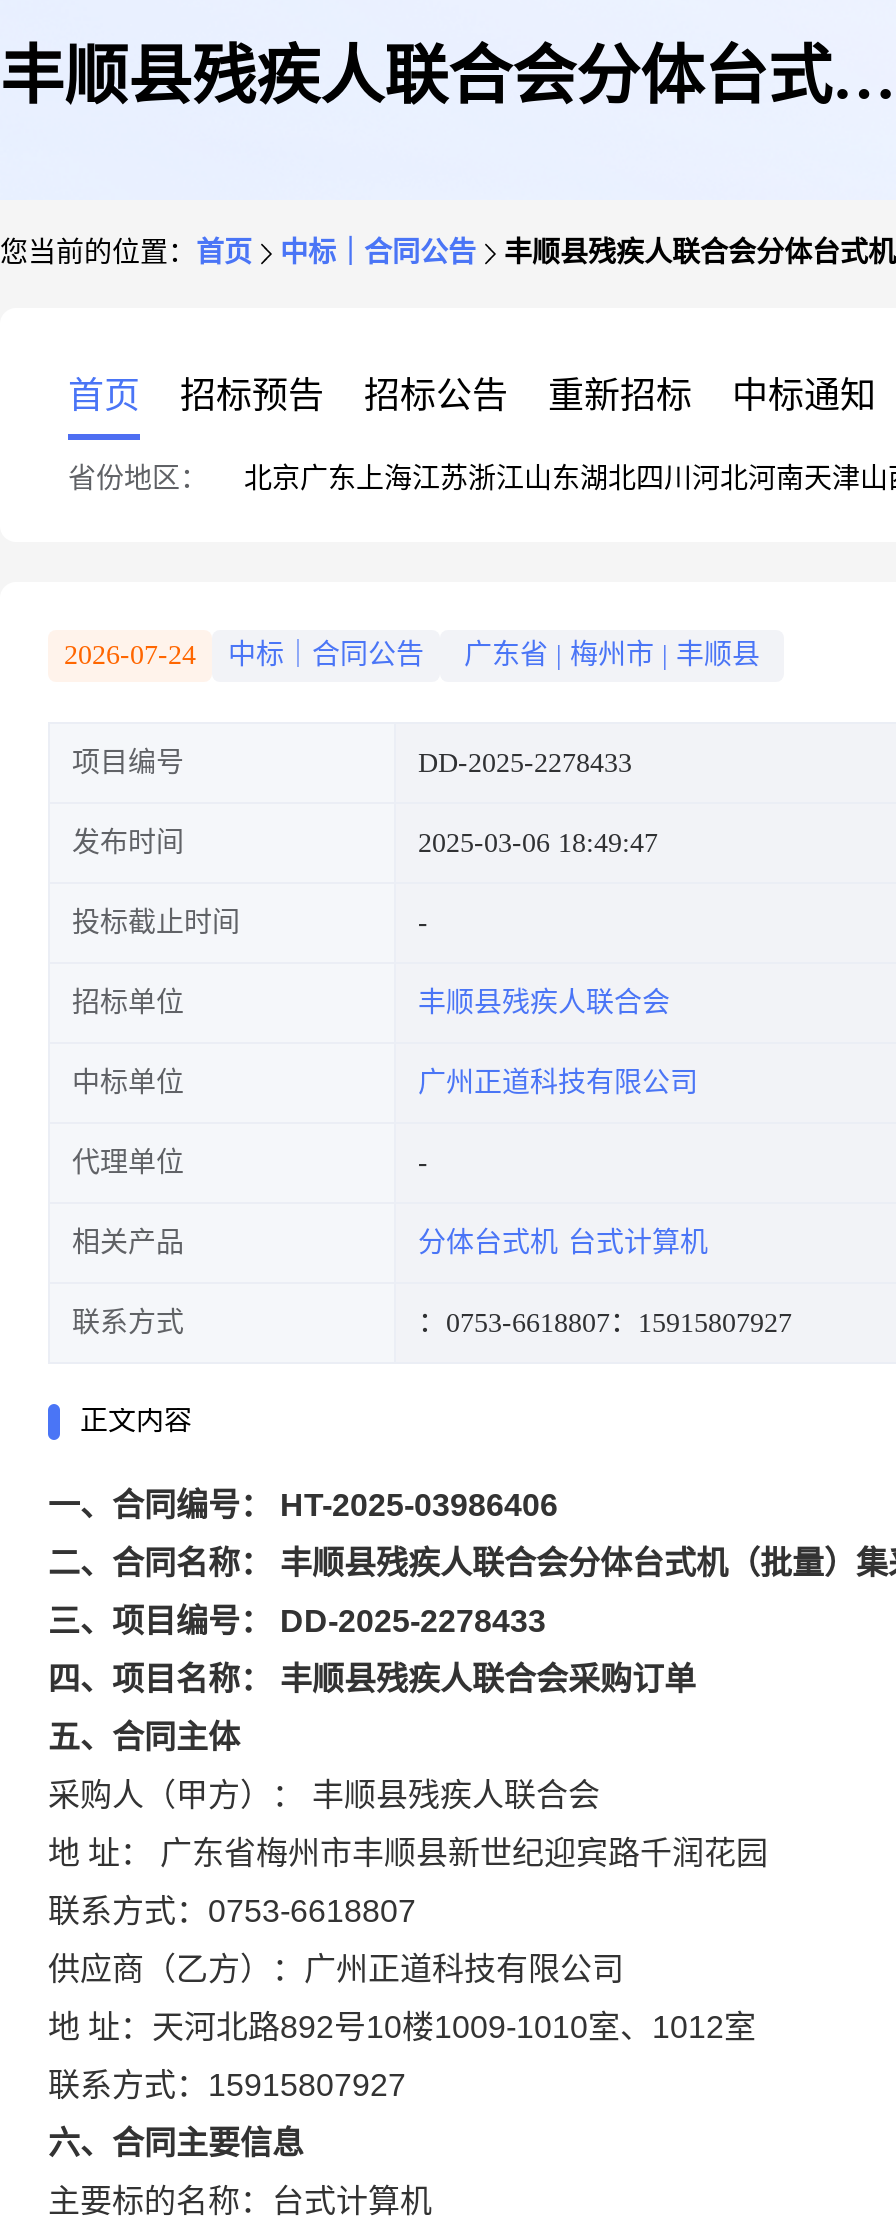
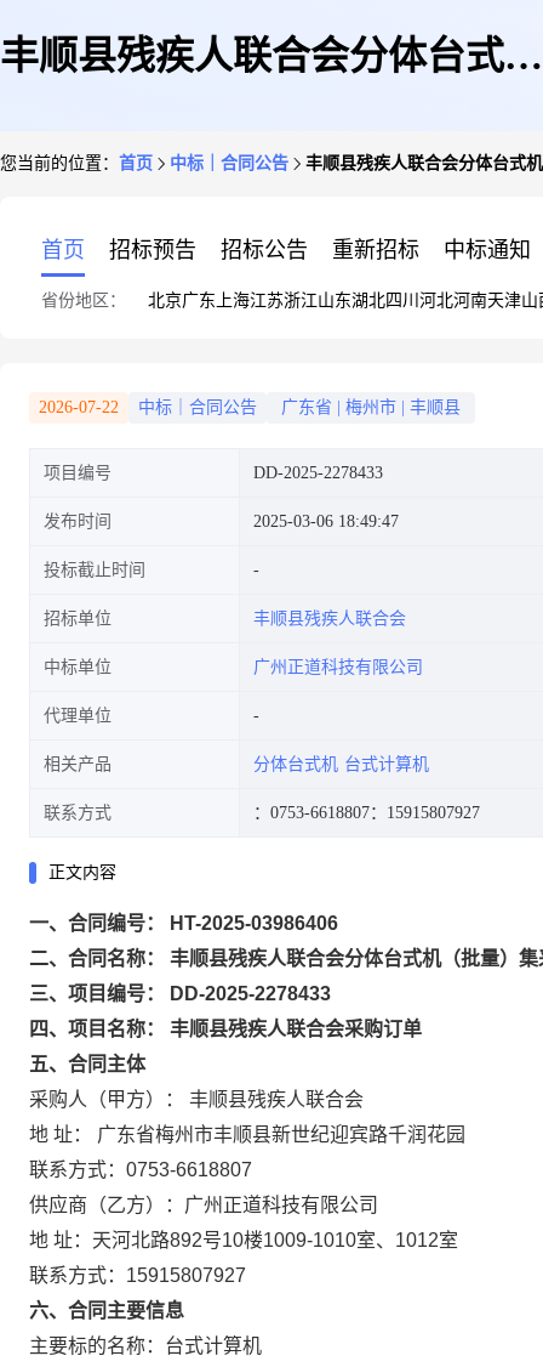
[64,640,196,670] 2026-07-24 -> [39,398,119,416] 2026-07-22

